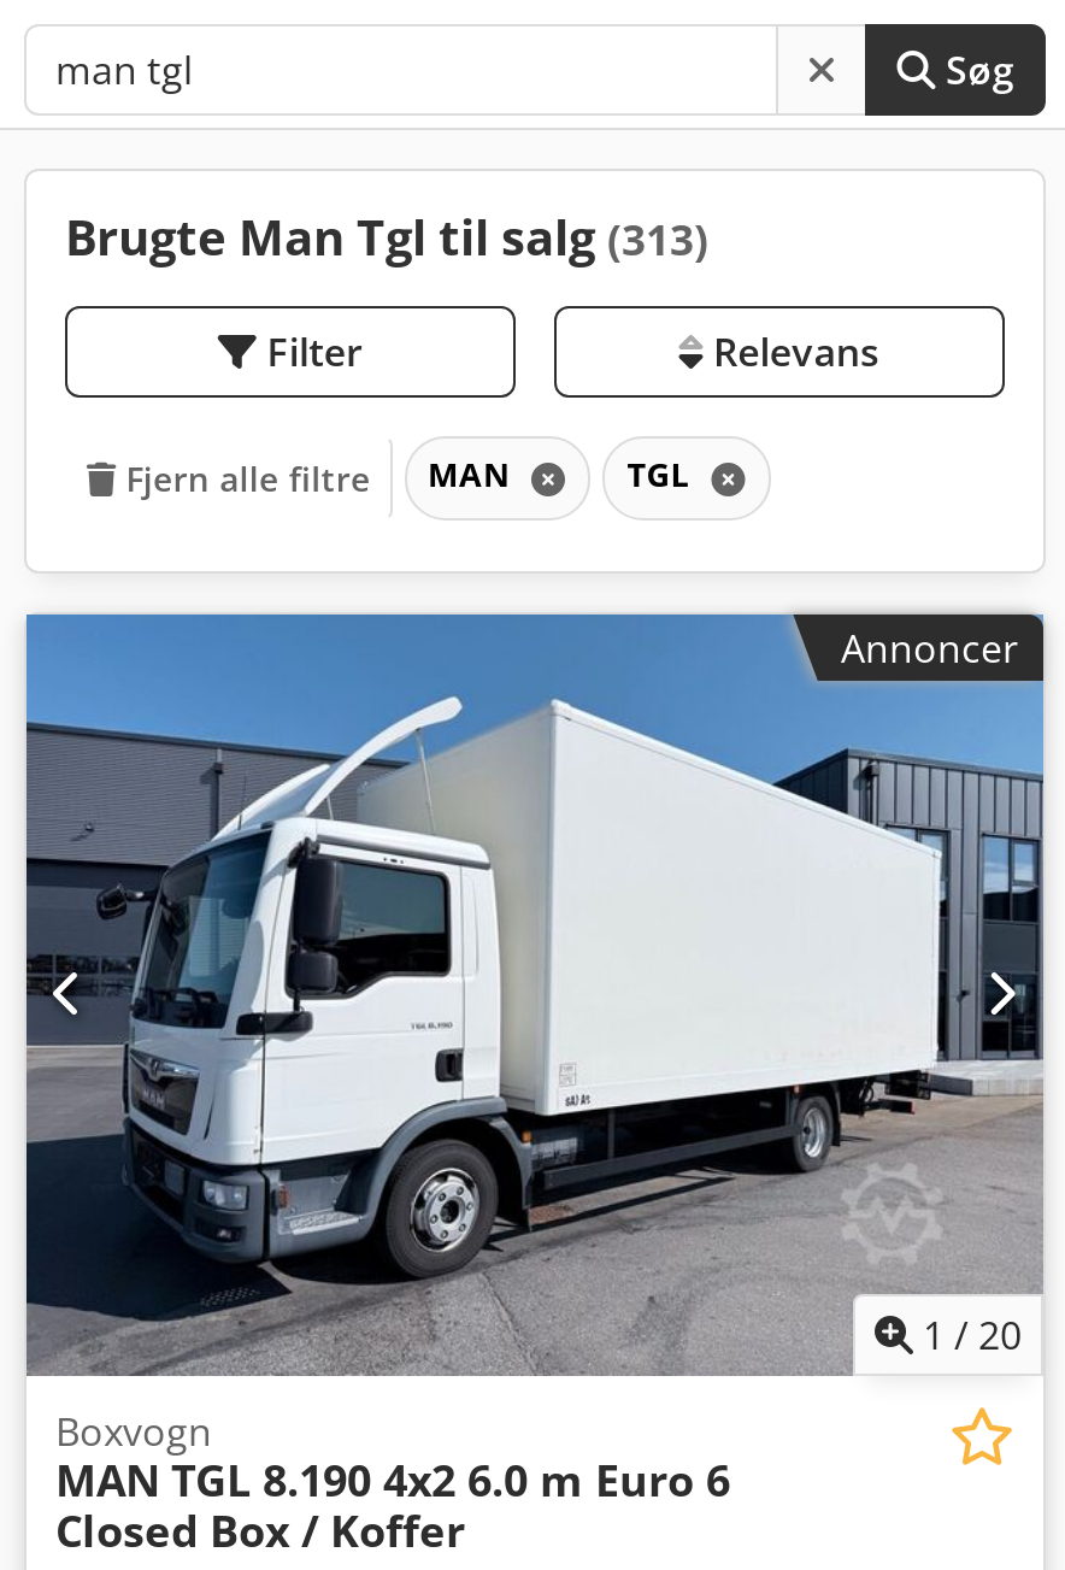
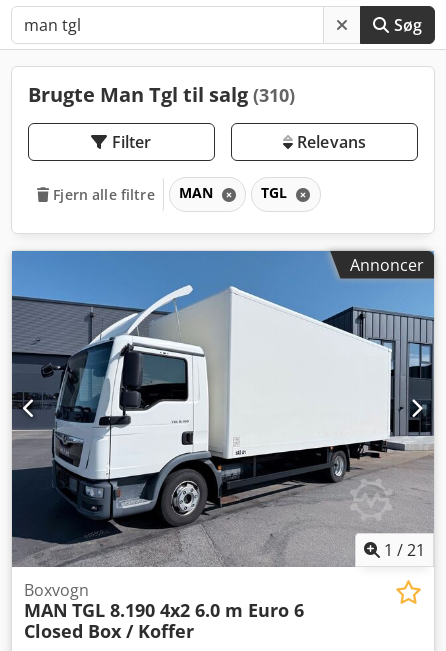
[65,205,708,270] Brugte Man Tgl til salg (313) -> [28,81,295,108] Brugte Man Tgl til salg (310)
[923,1309,1022,1362] 1 / 20 -> [384,539,425,561] 1 / 21

